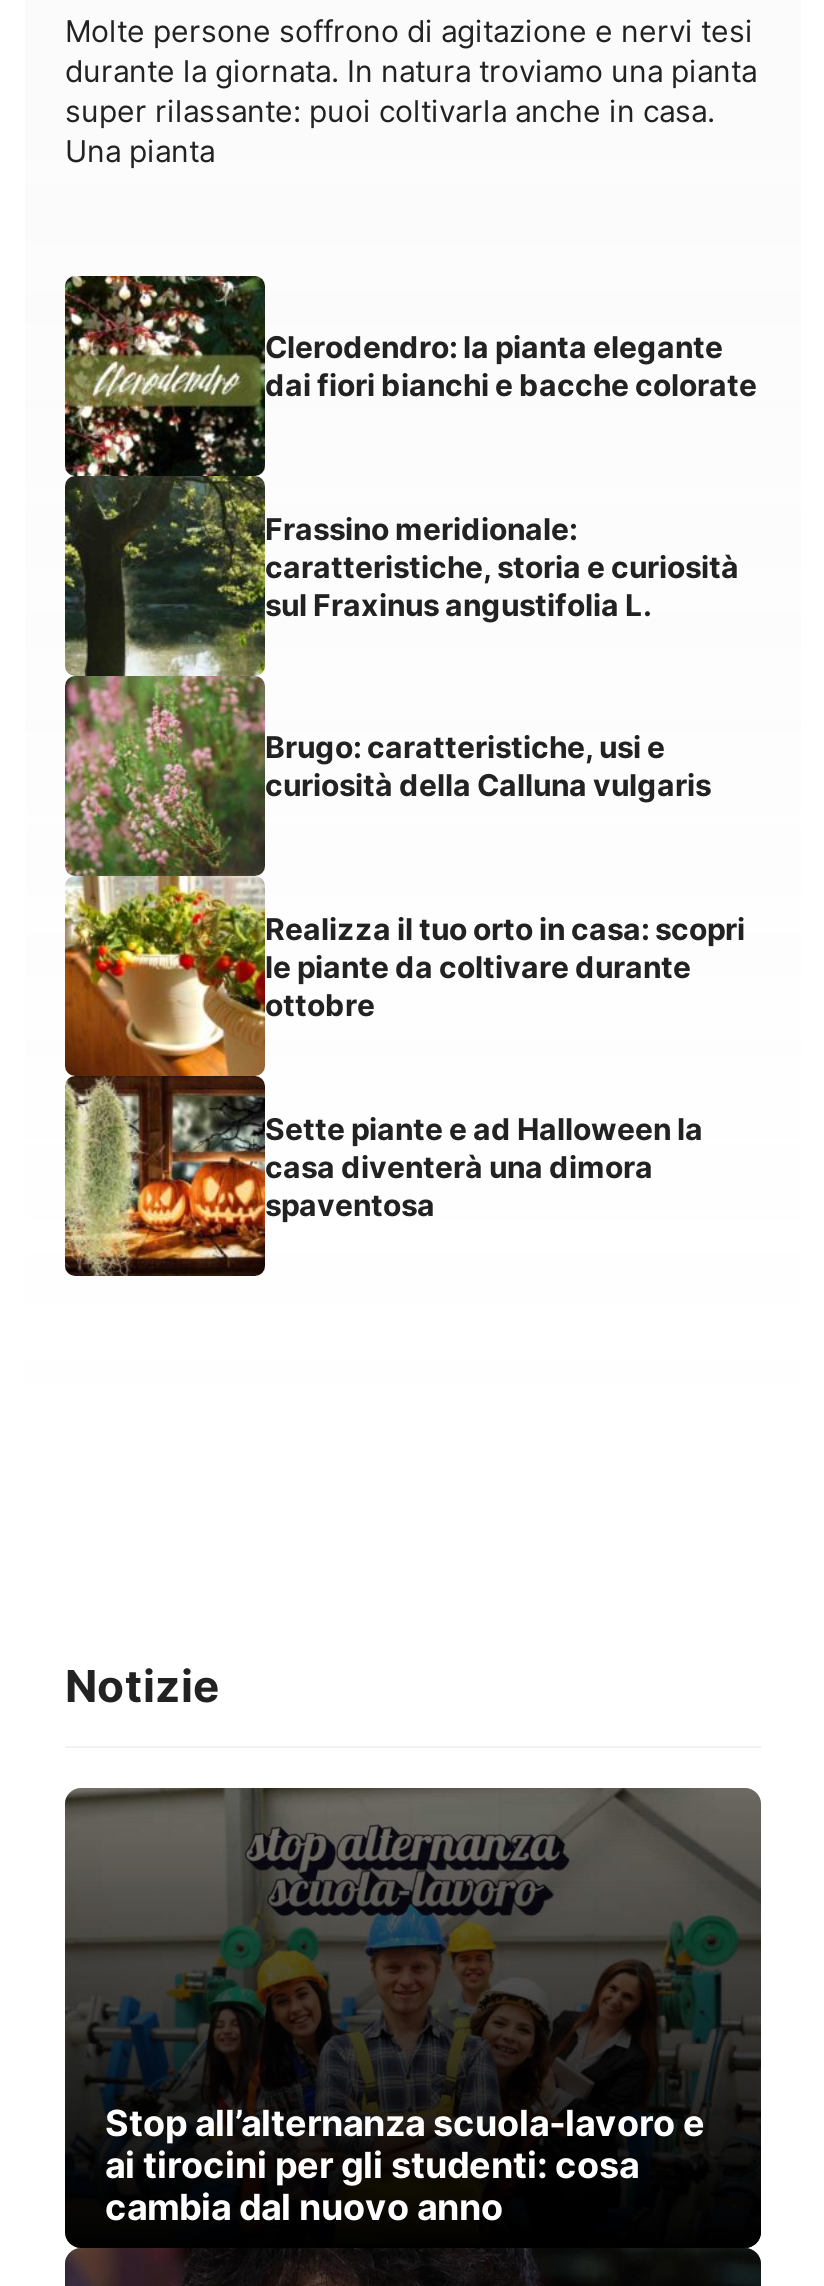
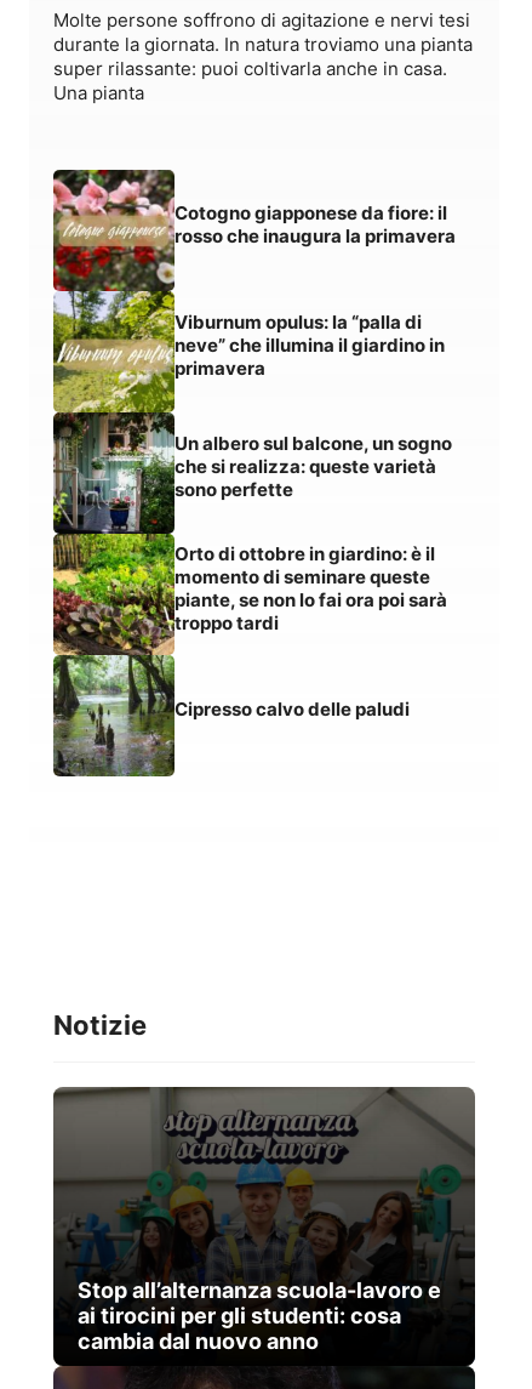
[63,274,757,1278] [image] | Clerodendro: la pianta elegante | dai fiori bianchi e bacche colorate -> [52,169,456,778] [image] | Cotogno giapponese da fiore: il | rosso che inaugura la primavera
[265,509,739,623] Frassino meridionale: | caratteristiche, storia e curiosità | sul Fraxinus angustifolia L. -> [175,311,445,380] Viburnum opulus: la “palla di | neve” che illumina il giardino in | primavera
[265,728,711,804] Brugo: caratteristiche, usi e | curiosità della Calluna vulgaris -> [175,432,452,502] Un albero sul balcone, un sogno | che si realizza: queste varietà | sono perfette
[265,909,745,1023] Realizza il tuo orto in casa: scopri | le piante da coltivare durante | ottobre -> [175,542,447,634] Orto di ottobre in giardino: è il | momento di seminare queste | piante, se non lo fai ora poi sarà | troppo tardi
[265,1109,703,1223] Sette piante e ad Halloween la | casa diventerà una dimora | spaventosa -> [175,698,410,721] Cipresso calvo delle paludi

